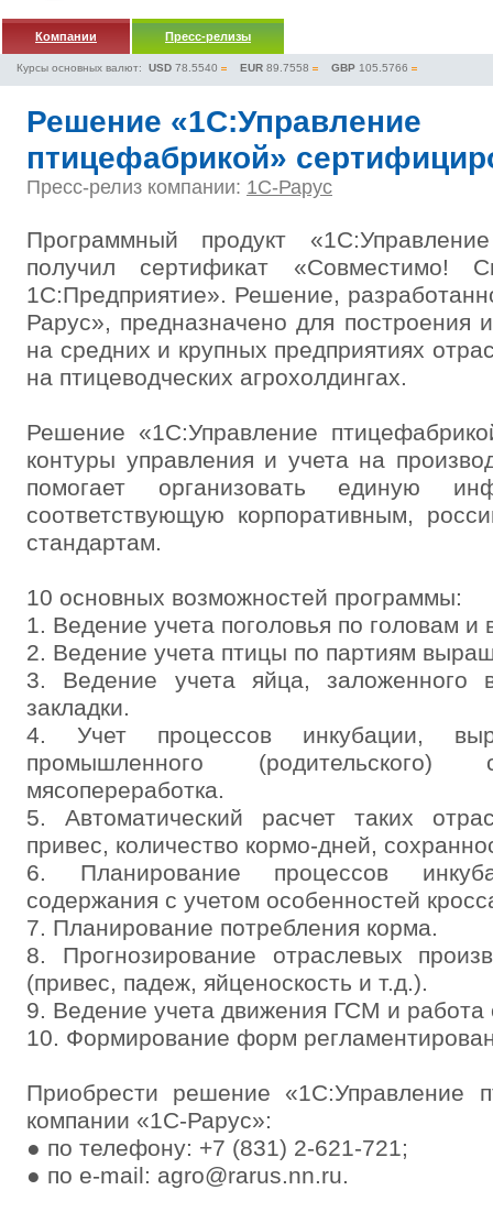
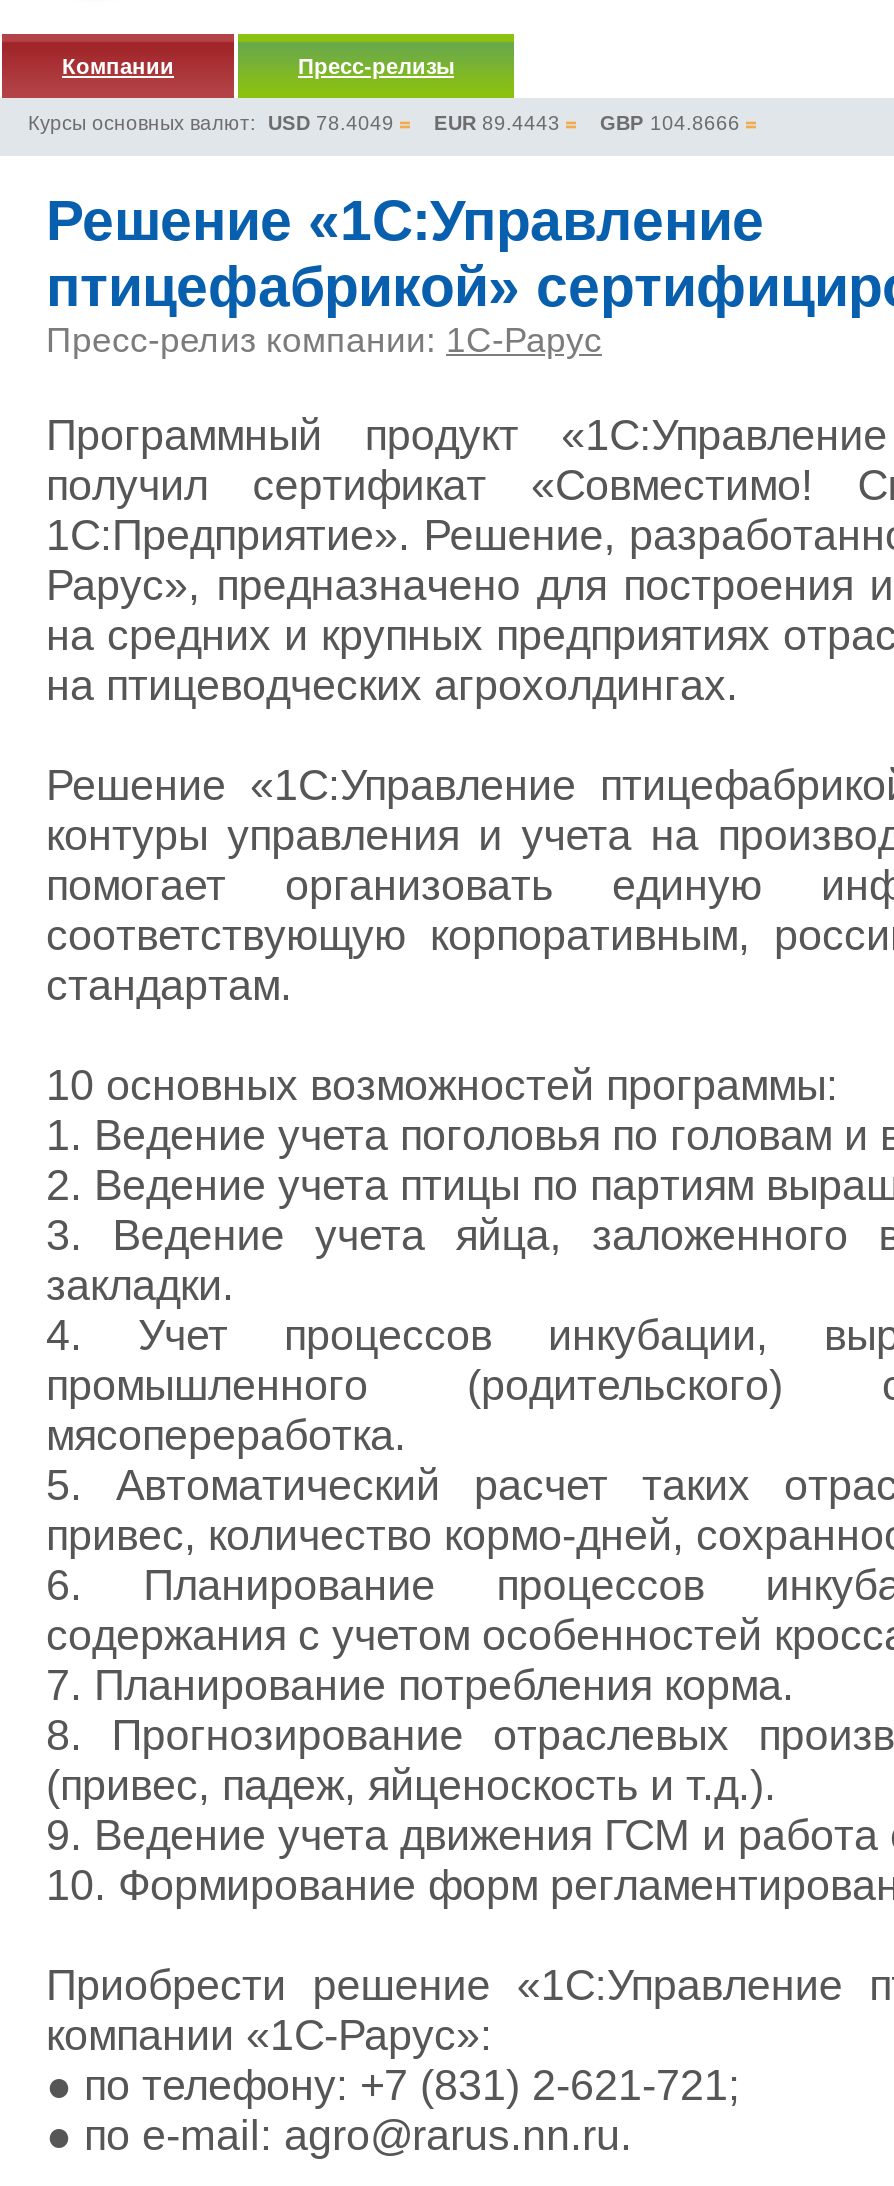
[17,62,218,74] Курсы основных валют: USD 78.5540 -> [28,112,394,134] Курсы основных валют: USD 78.4049
[240,62,309,74] EUR 89.7558 -> [434,112,560,134] EUR 89.4443
[331,62,408,74] GBP 105.5766 -> [600,112,740,134] GBP 104.8666

